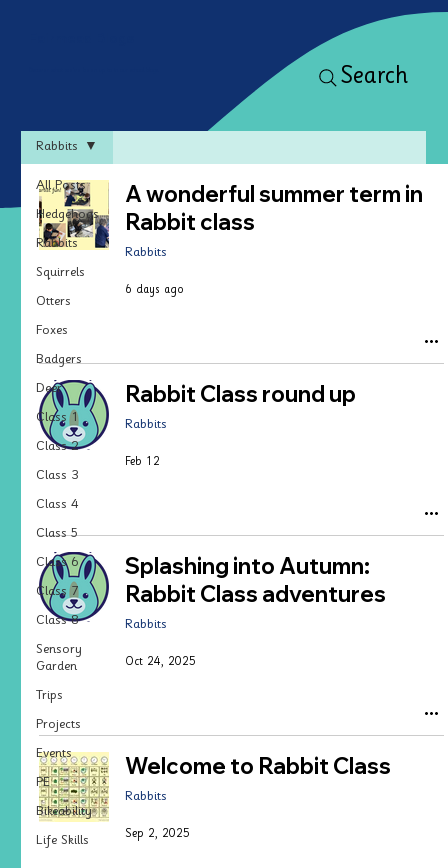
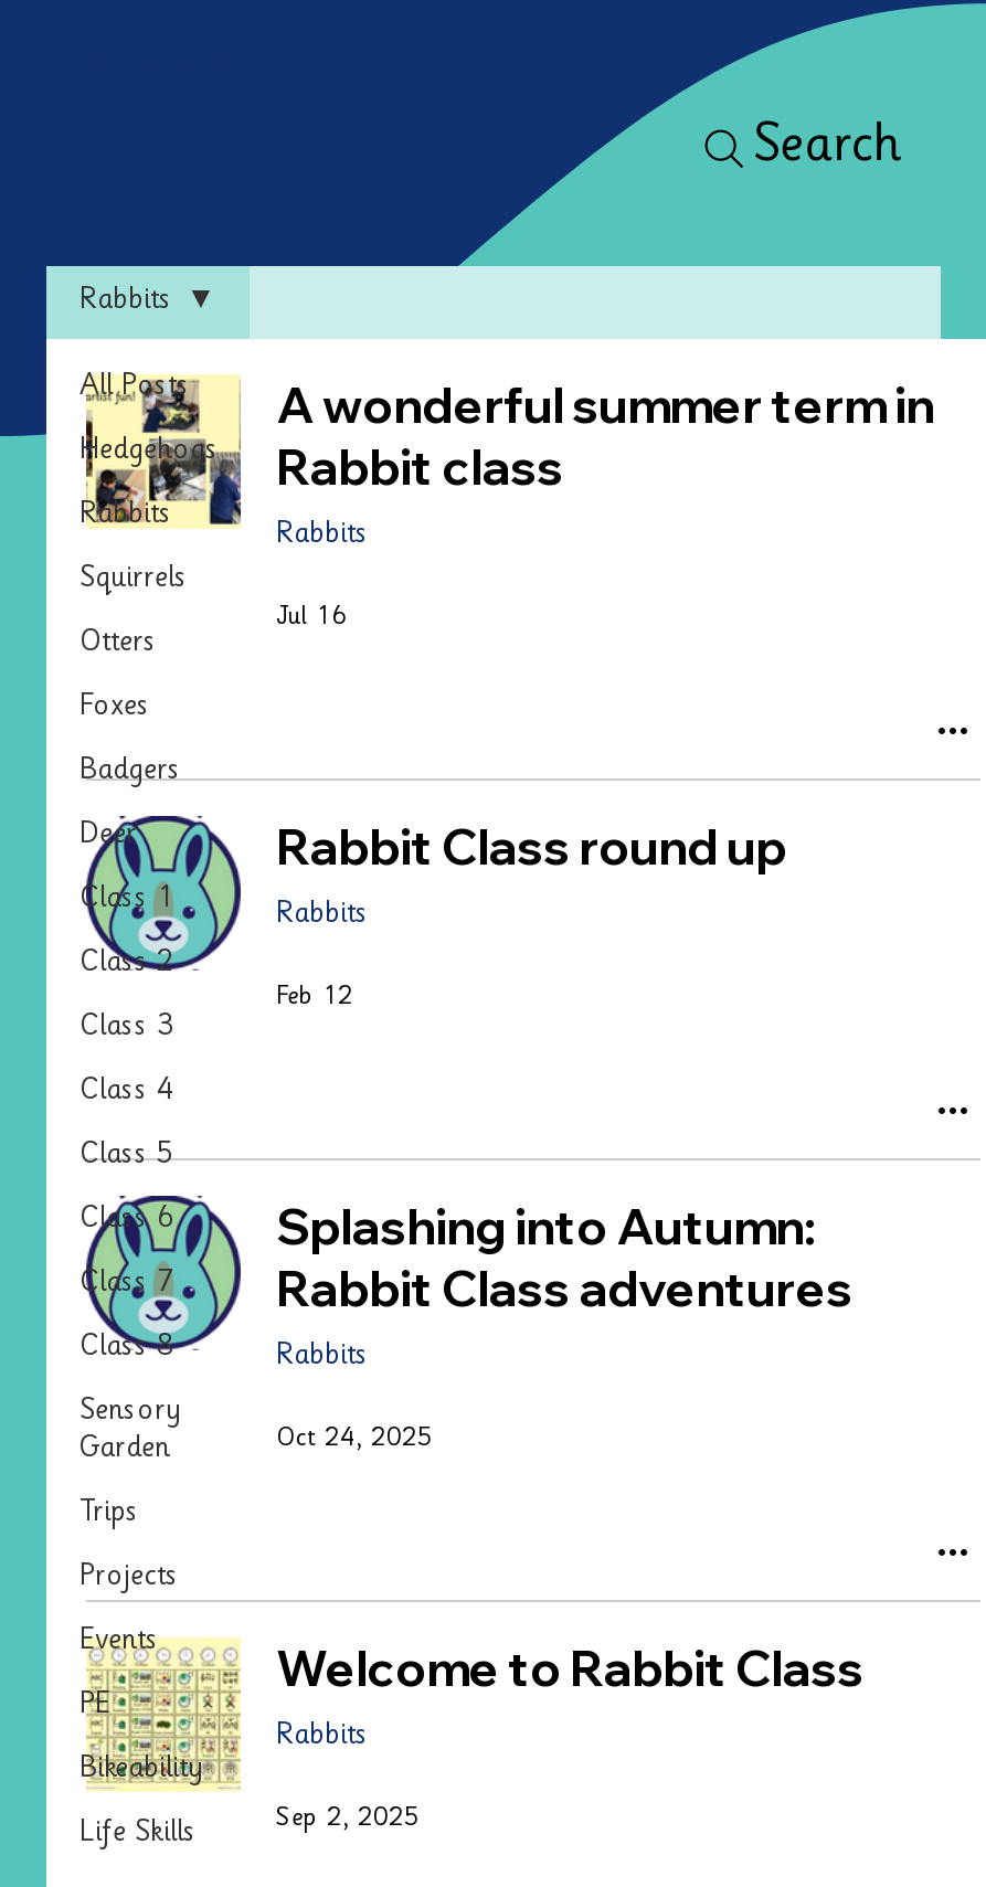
[125,285,184,297] 6 days ago -> [276,606,347,633] Jul 16

